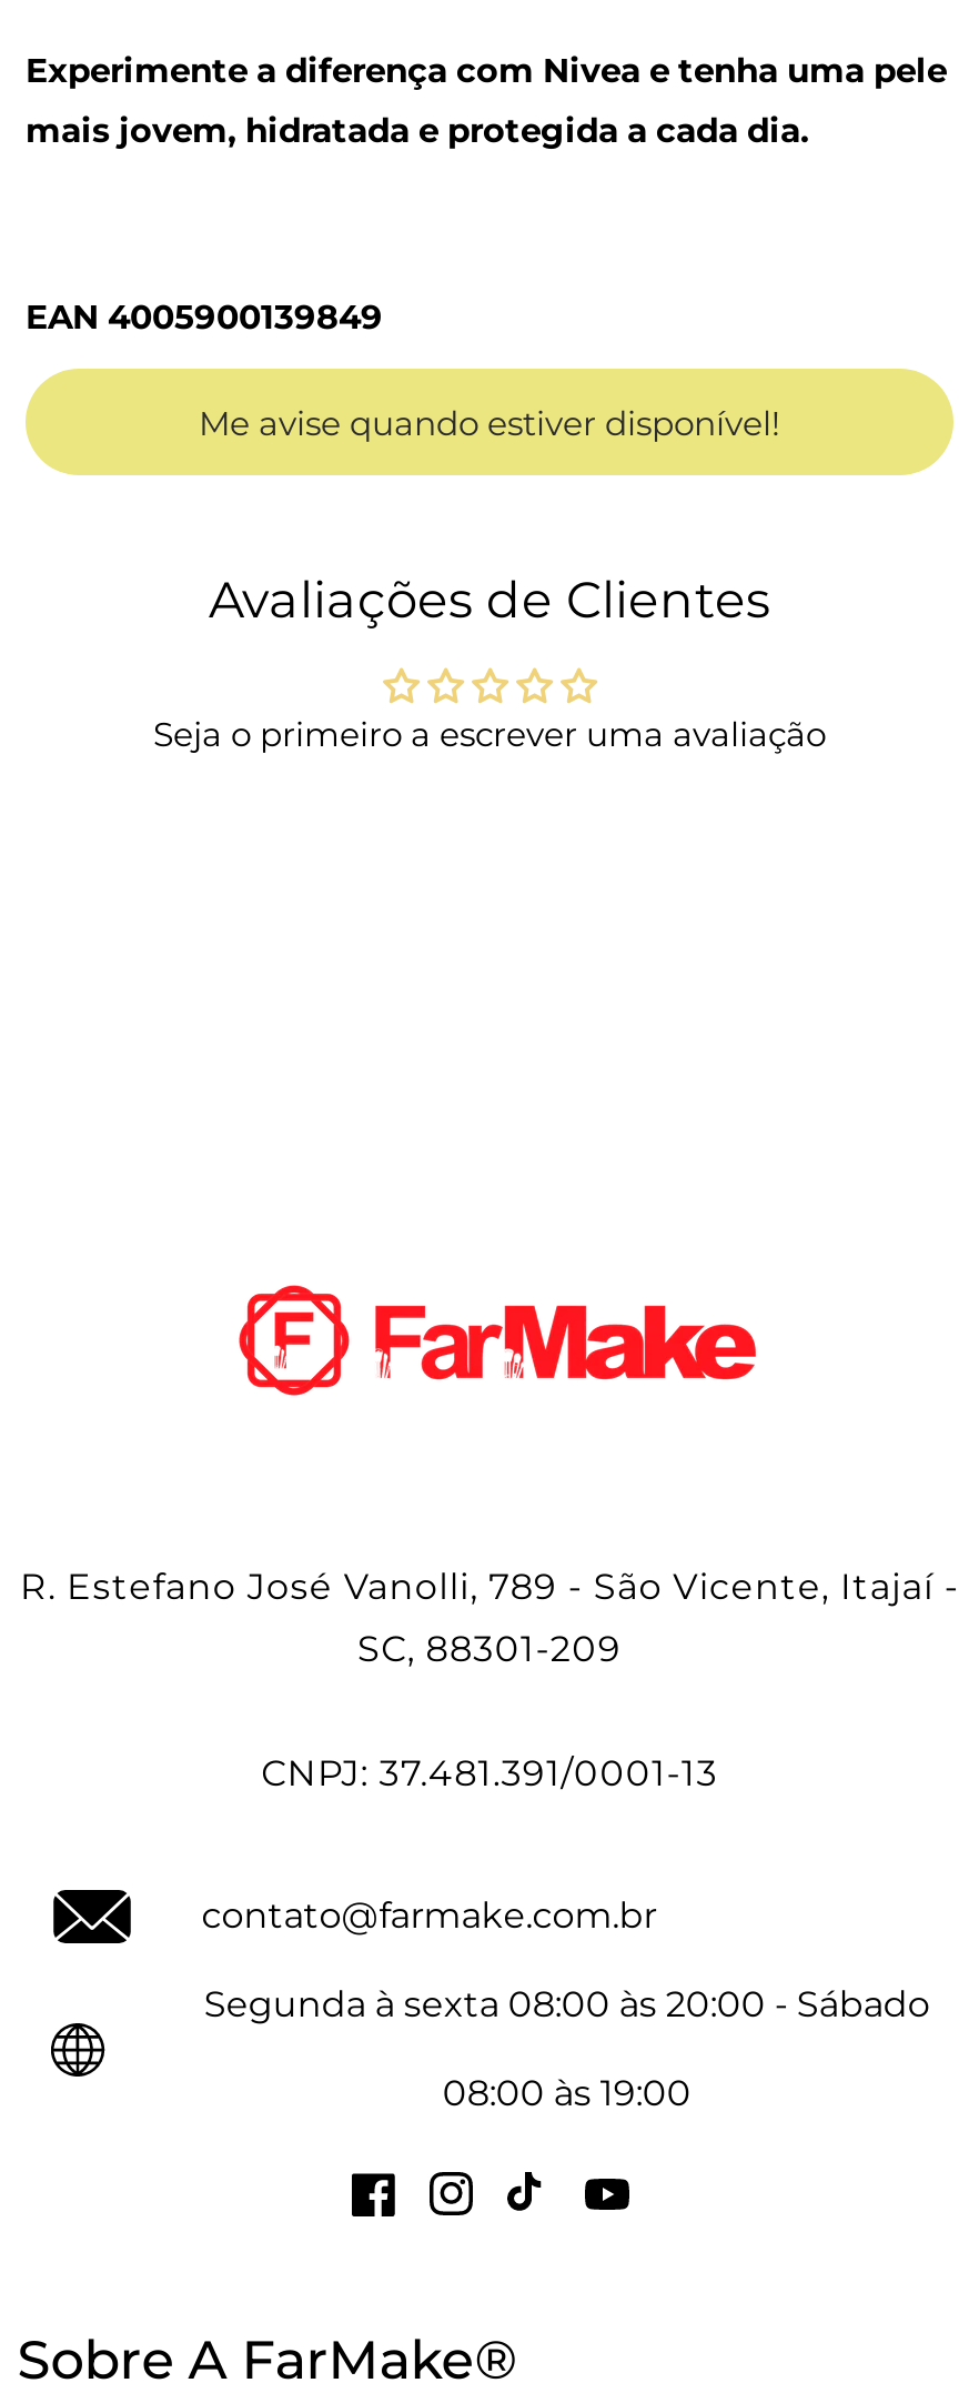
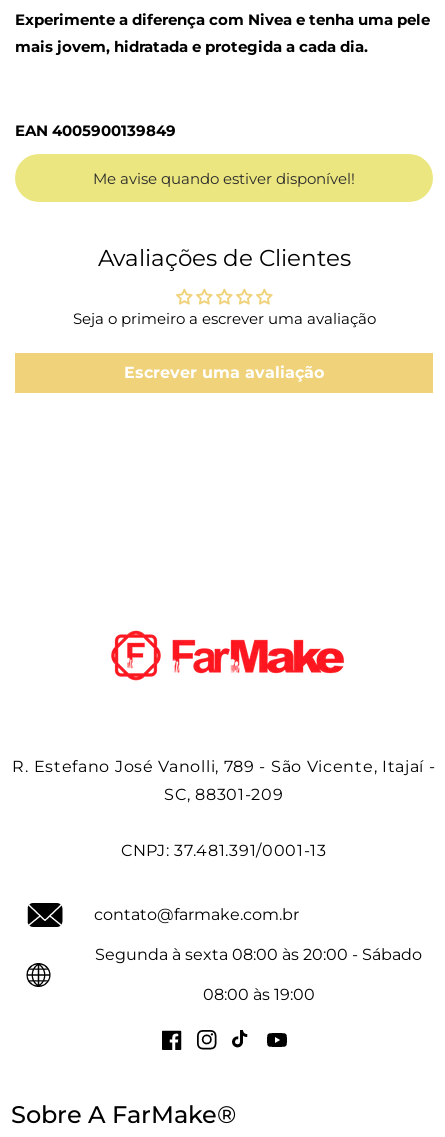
none -> [124,363,324,382] Escrever uma avaliação

